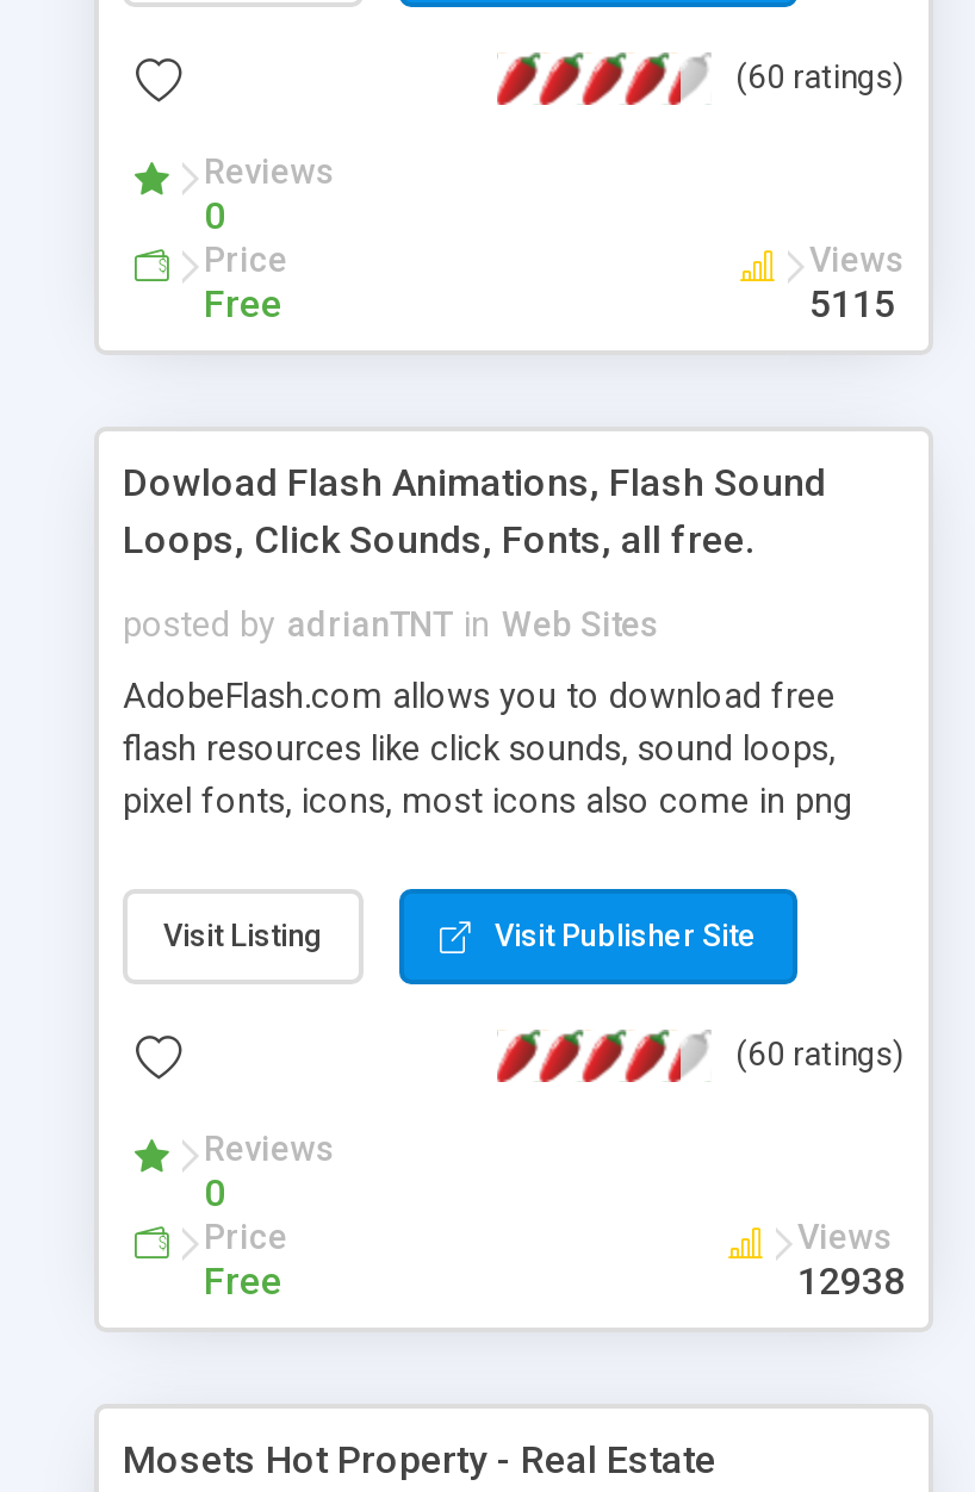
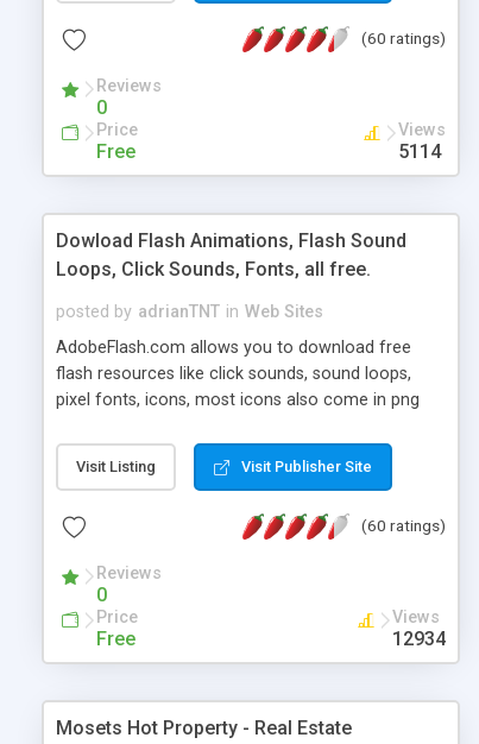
[809,281,895,326] 5115 -> [398,140,441,163] 5114
[797,1258,905,1303] 12938 -> [392,627,446,650] 12934

